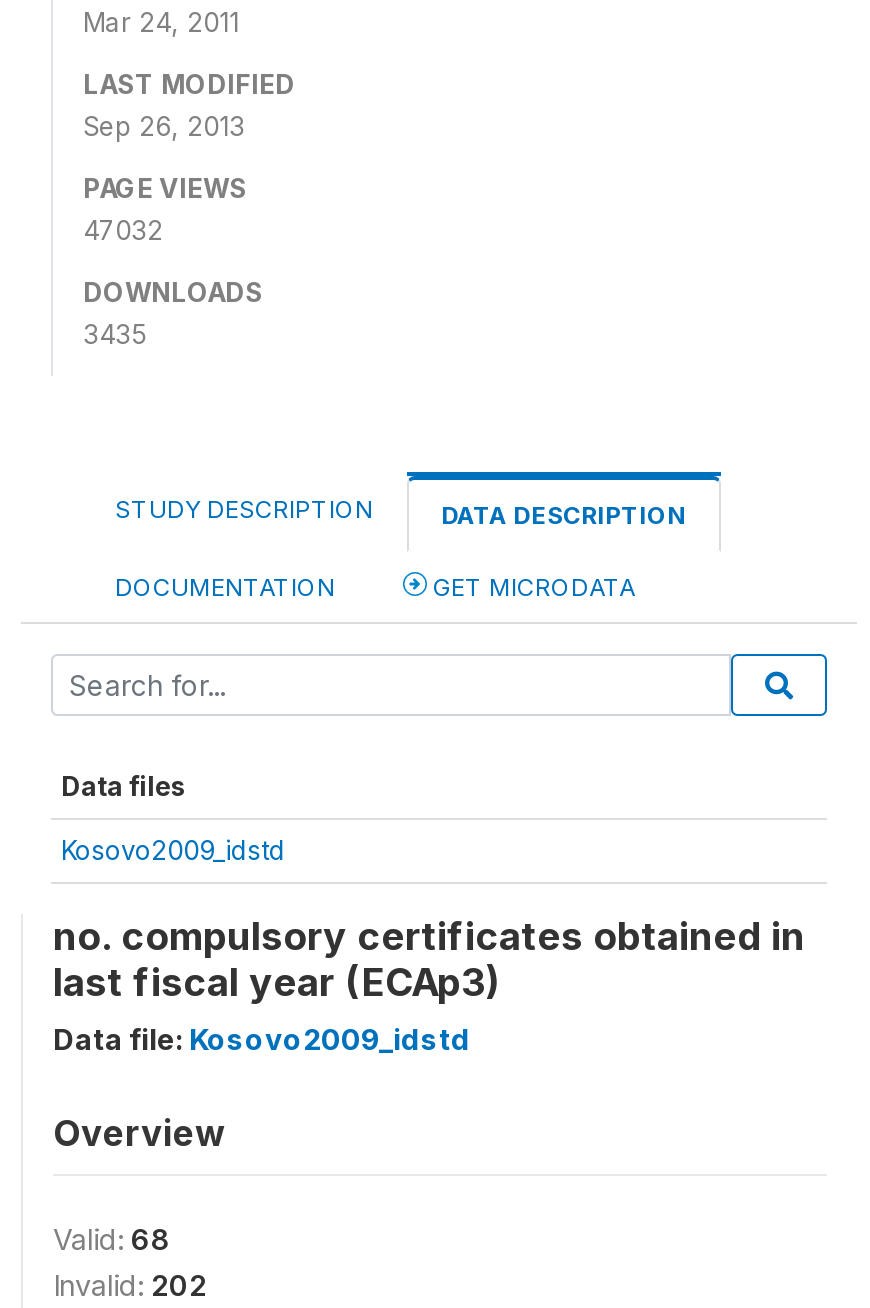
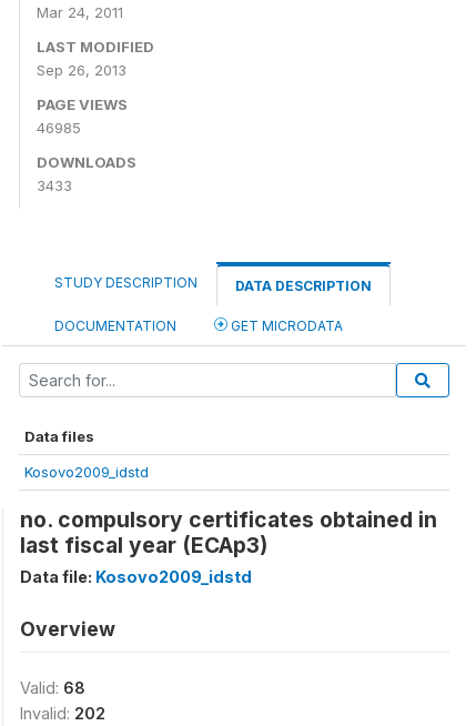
[83,213,163,245] 47032 -> [37,118,81,136] 46985
[83,317,147,349] 3435 -> [37,176,72,194] 3433

